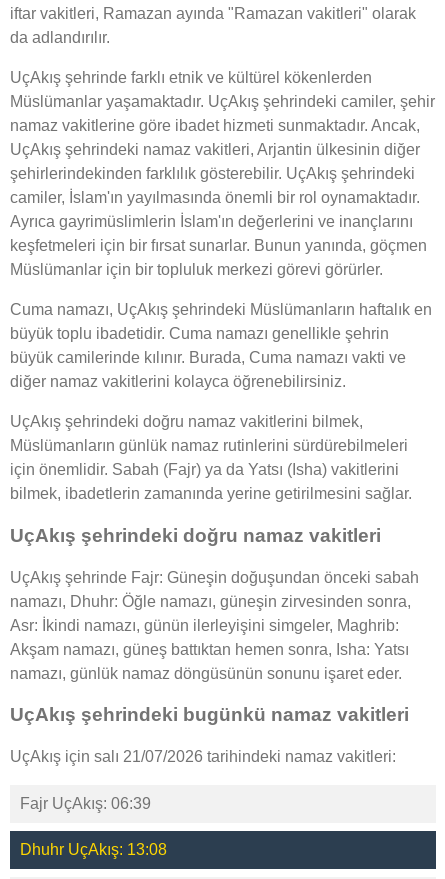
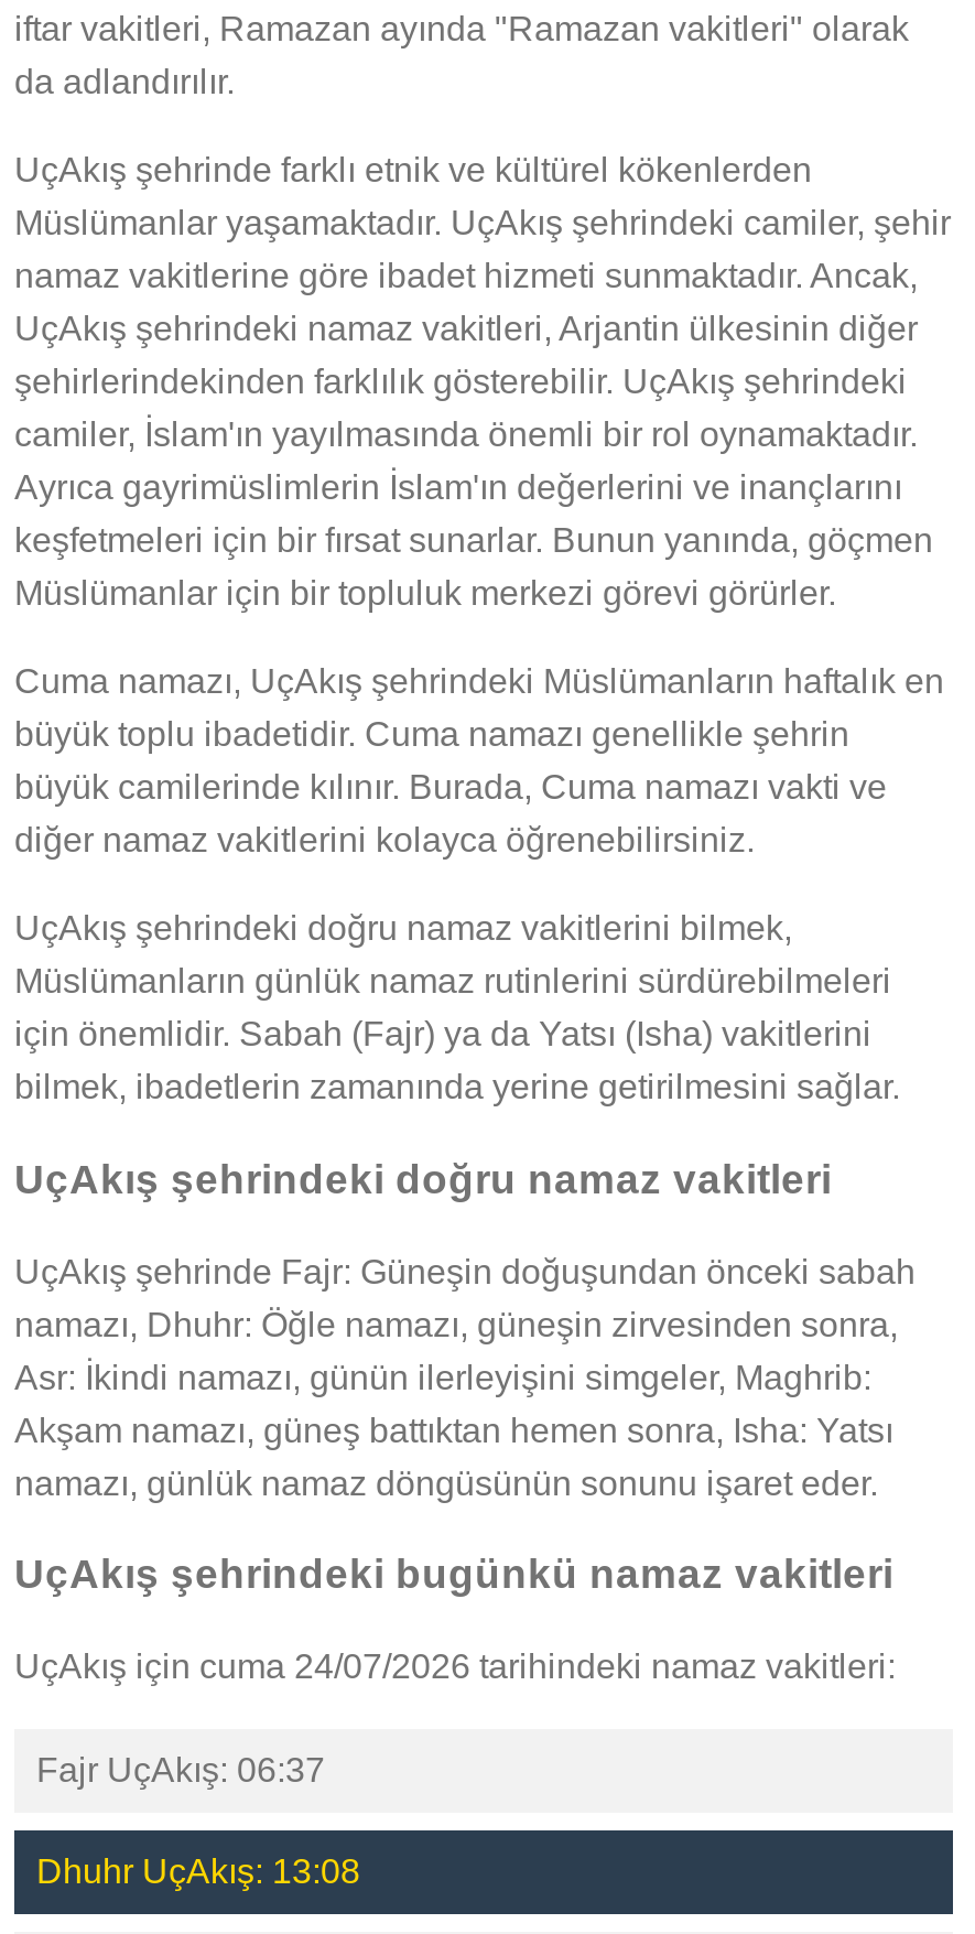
[10,748,396,765] UçAkış için salı 21/07/2026 tarihindeki namaz vakitleri: -> [14,1647,896,1685] UçAkış için cuma 24/07/2026 tarihindeki namaz vakitleri:
[20,795,151,812] Fajr UçAkış: 06:39 -> [36,1751,325,1789] Fajr UçAkış: 06:37

